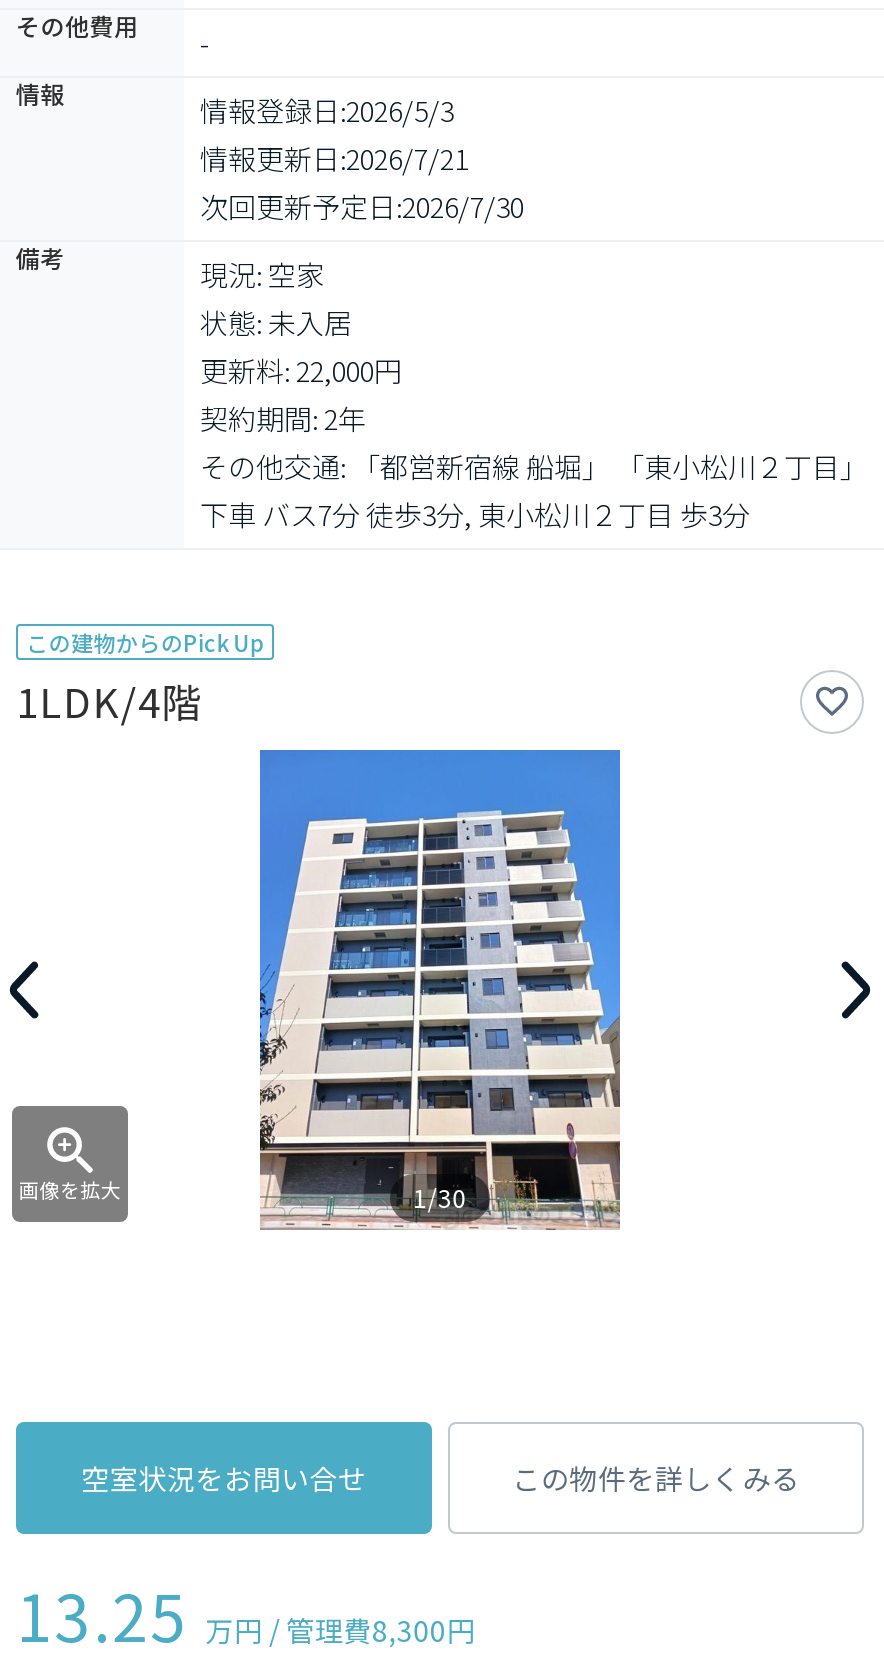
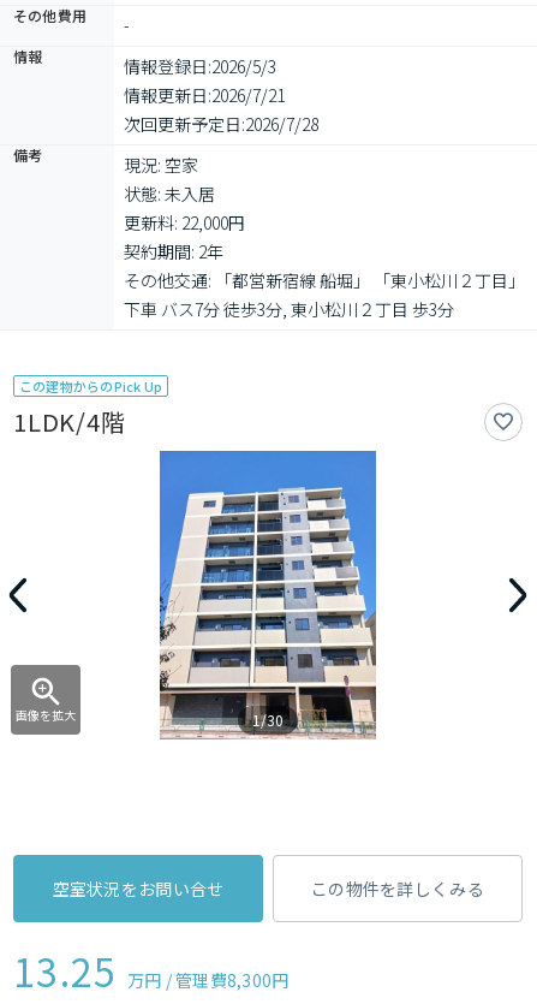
[200,186,524,226] 次回更新予定日: 2026/7/30 -> [124,112,318,136] 次回更新予定日: 2026/7/28

